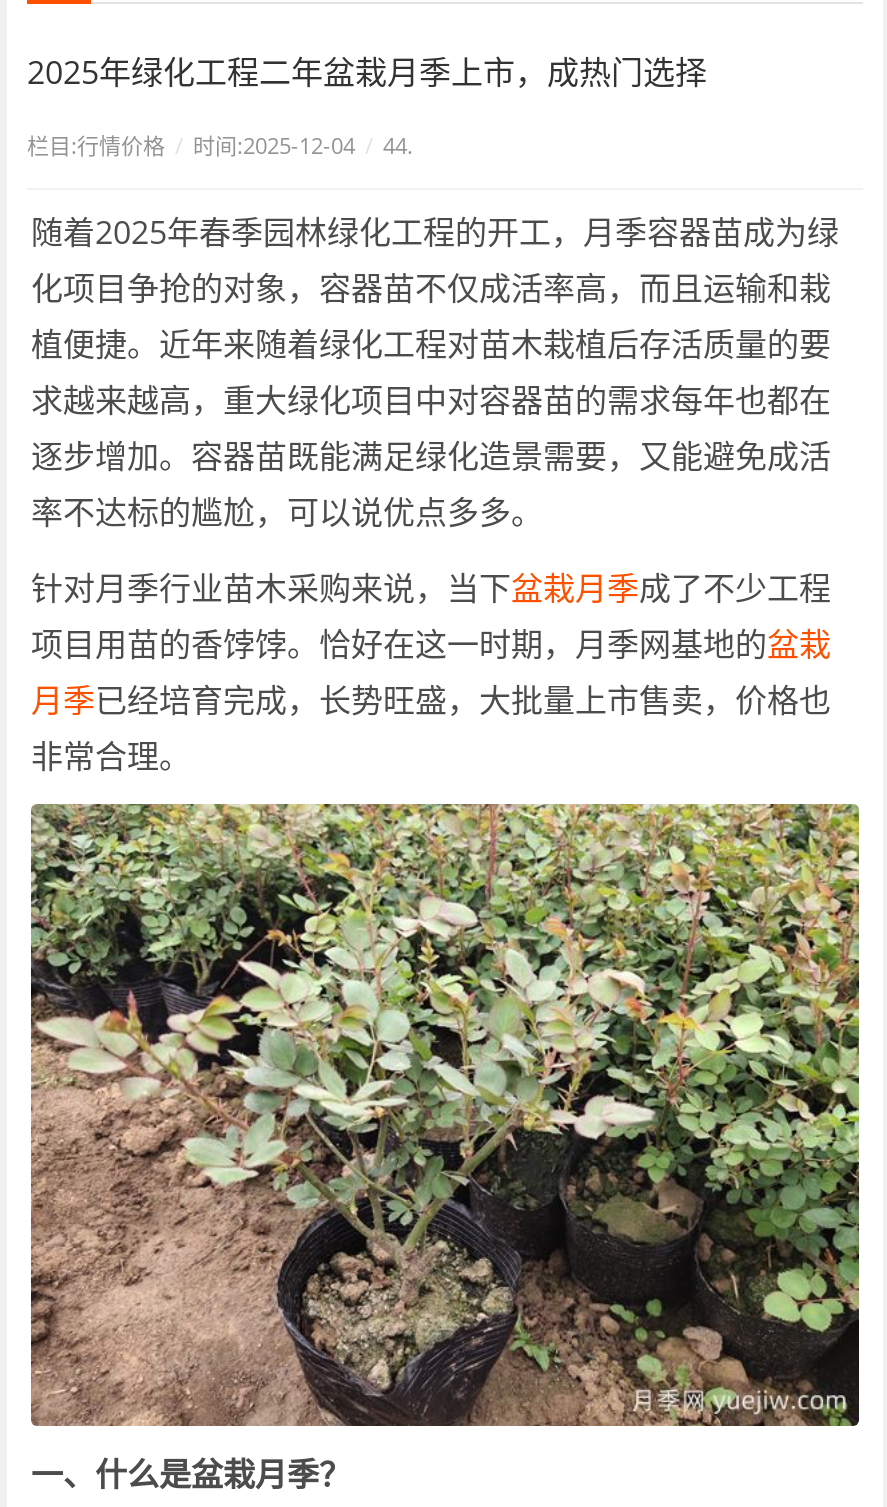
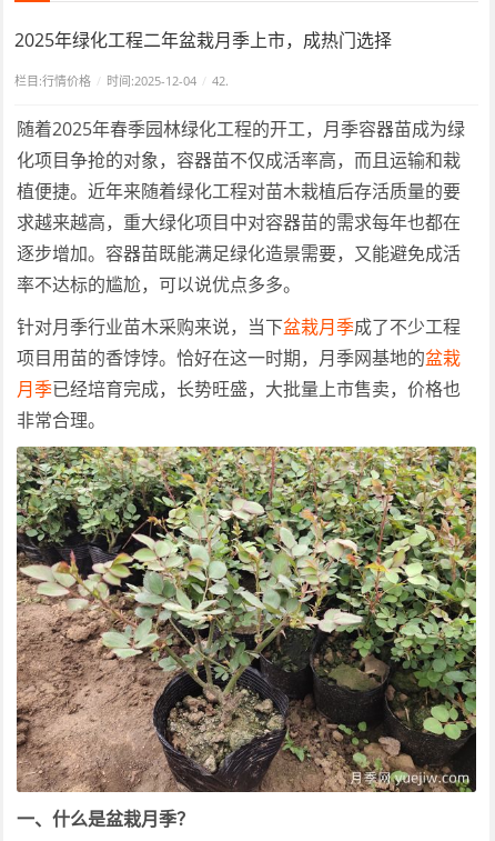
[27,130,413,160] 栏目:行情价格 / 时间:2025-12-04 / 44. -> [14,72,229,89] 栏目:行情价格 / 时间:2025-12-04 / 42.

